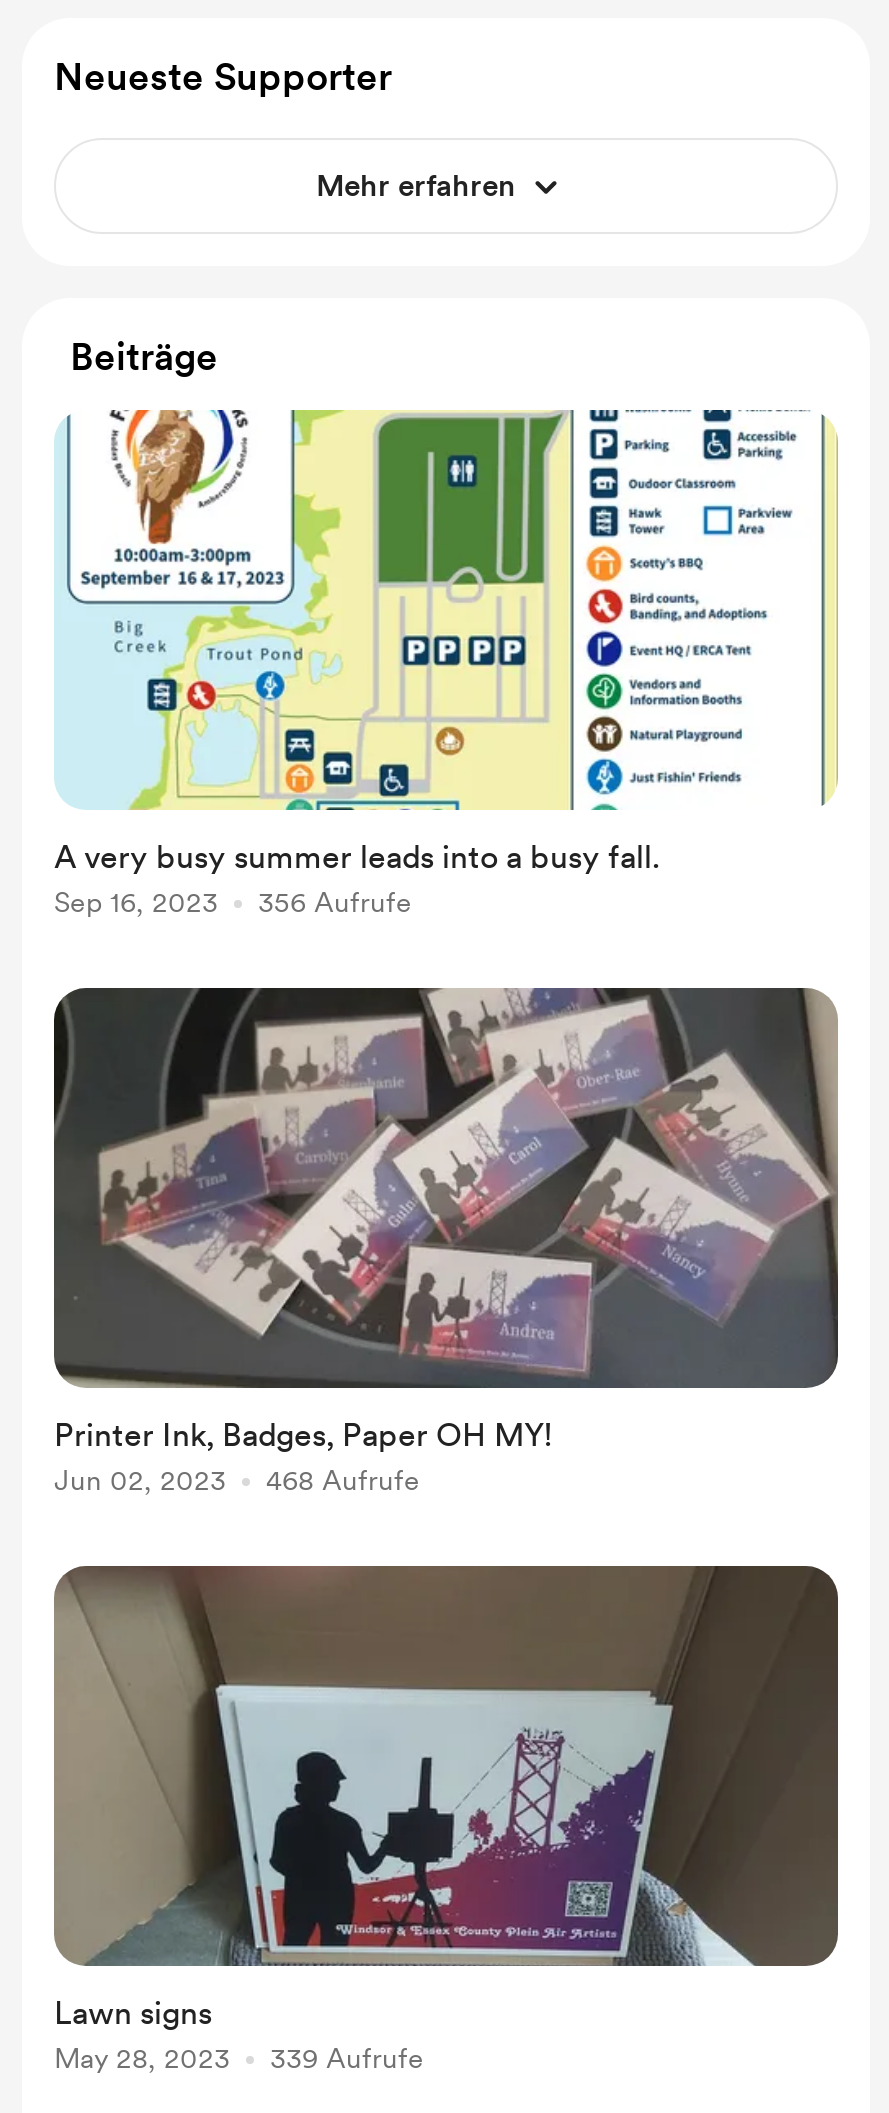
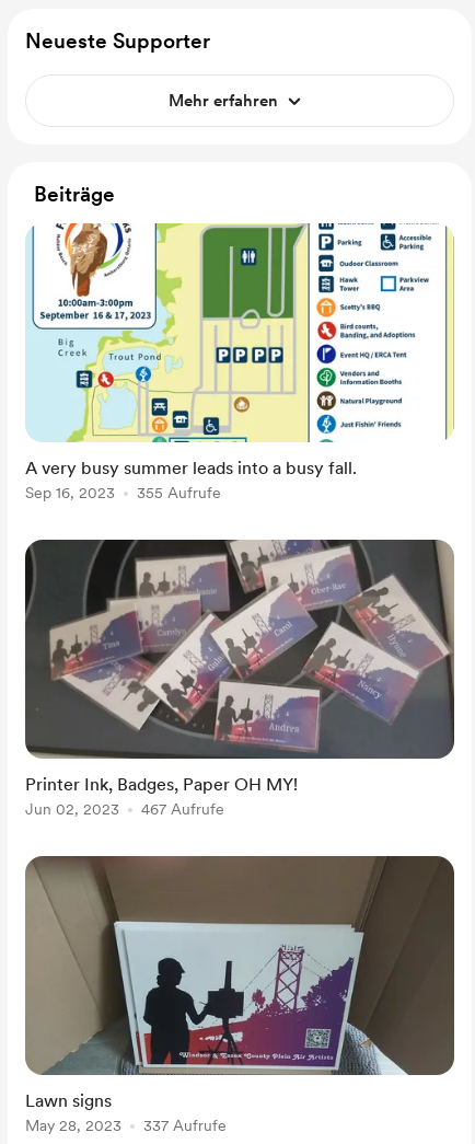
[54,886,412,918] Sep 16, 2023 356 Aufrufe -> [25,484,221,501] Sep 16, 2023 355 Aufrufe
[54,1464,420,1496] Jun 02, 2023 468 Aufrufe -> [25,800,224,818] Jun 02, 2023 467 Aufrufe
[54,2042,424,2074] May 28, 2023 339 Aufrufe -> [25,1117,227,1134] May 28, 2023 337 Aufrufe

